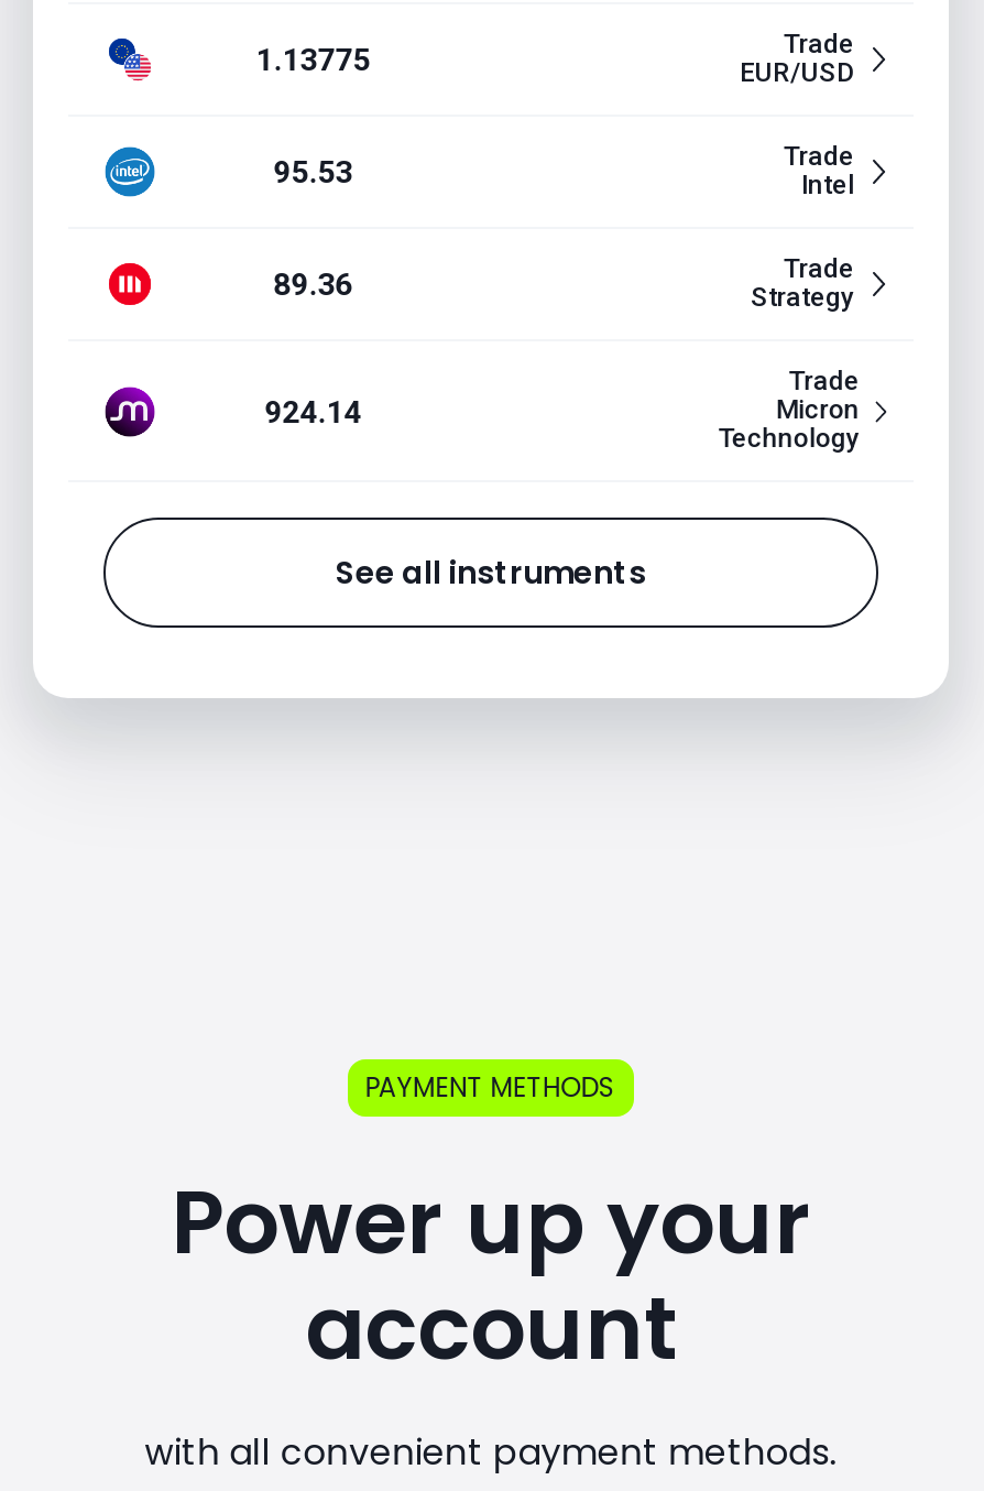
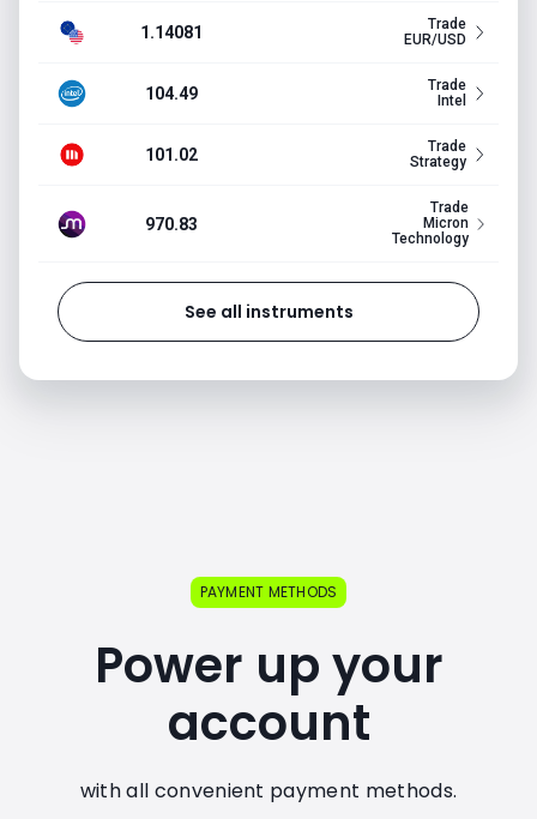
[256,42,370,77] 1.13775 -> [141,23,203,42] 1.14081
[274,154,353,189] 95.53 -> [145,84,198,103] 104.49
[274,266,353,302] 89.36 -> [145,145,198,164] 101.02
[265,393,362,428] 924.14 -> [145,214,198,233] 970.83

